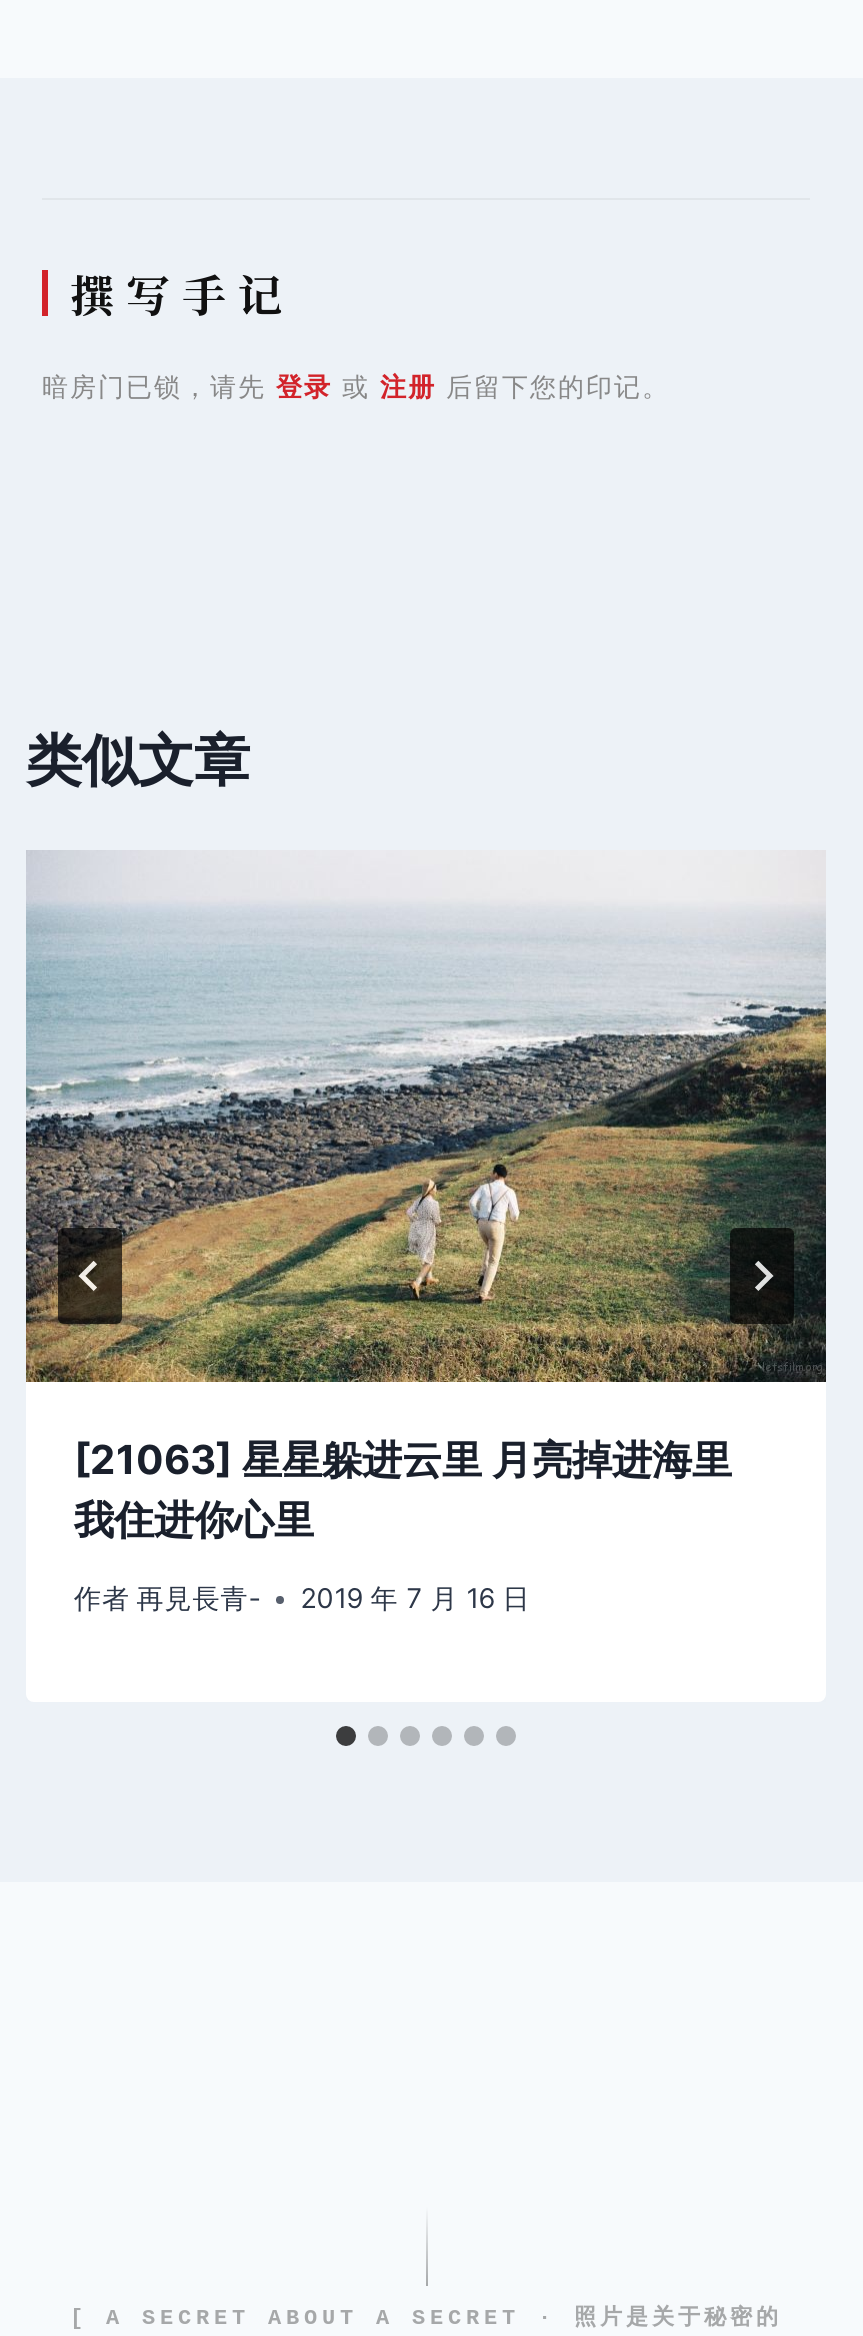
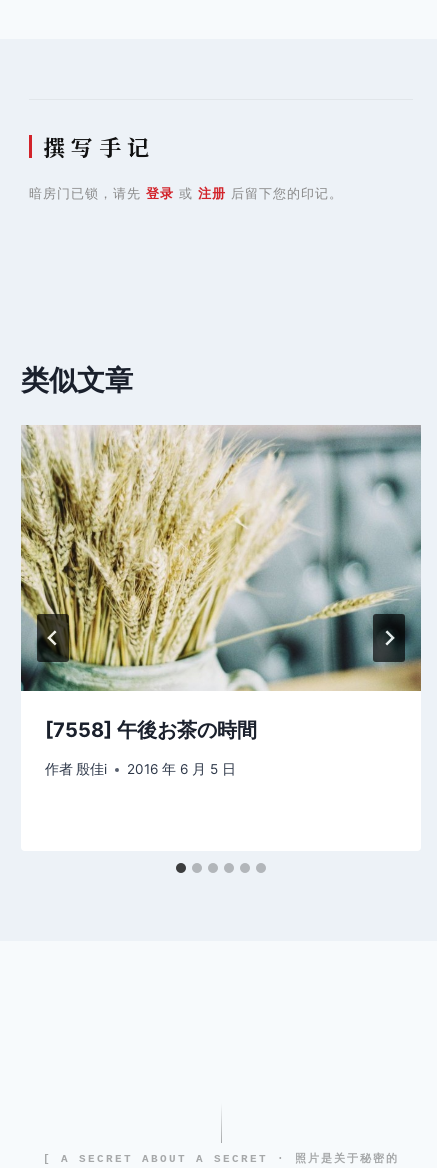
[24,852,828,1545] [image] | [21063] 星星躲进云里 月亮掉进海里 | 我住进你心里 -> [20,425,422,742] [image] | [7558] 午後お茶の時間
[74,1582,530,1614] 作者 再見長青- | 2019 年 7 月 16 日 -> [45,761,236,777] 作者 殷佳i | 2016 年 6 月 5 日

